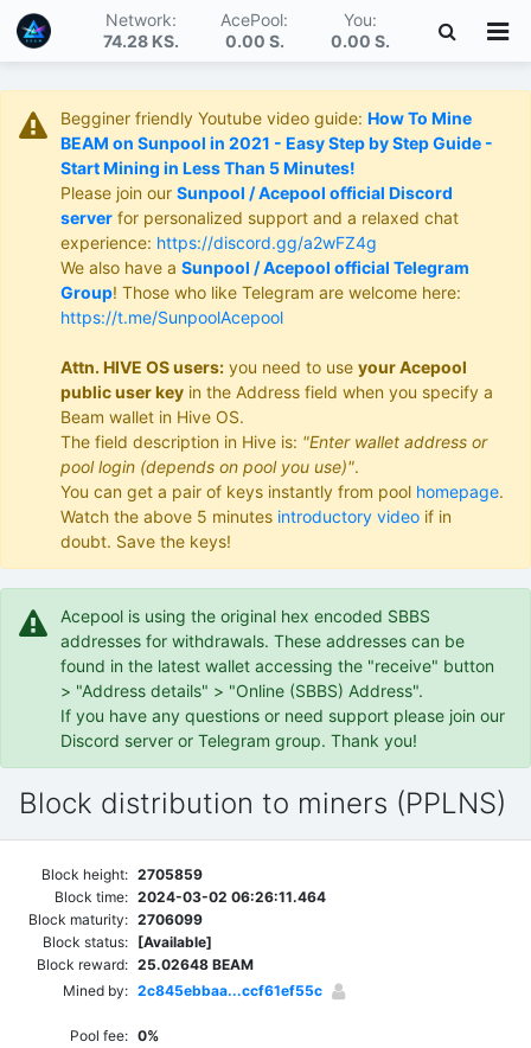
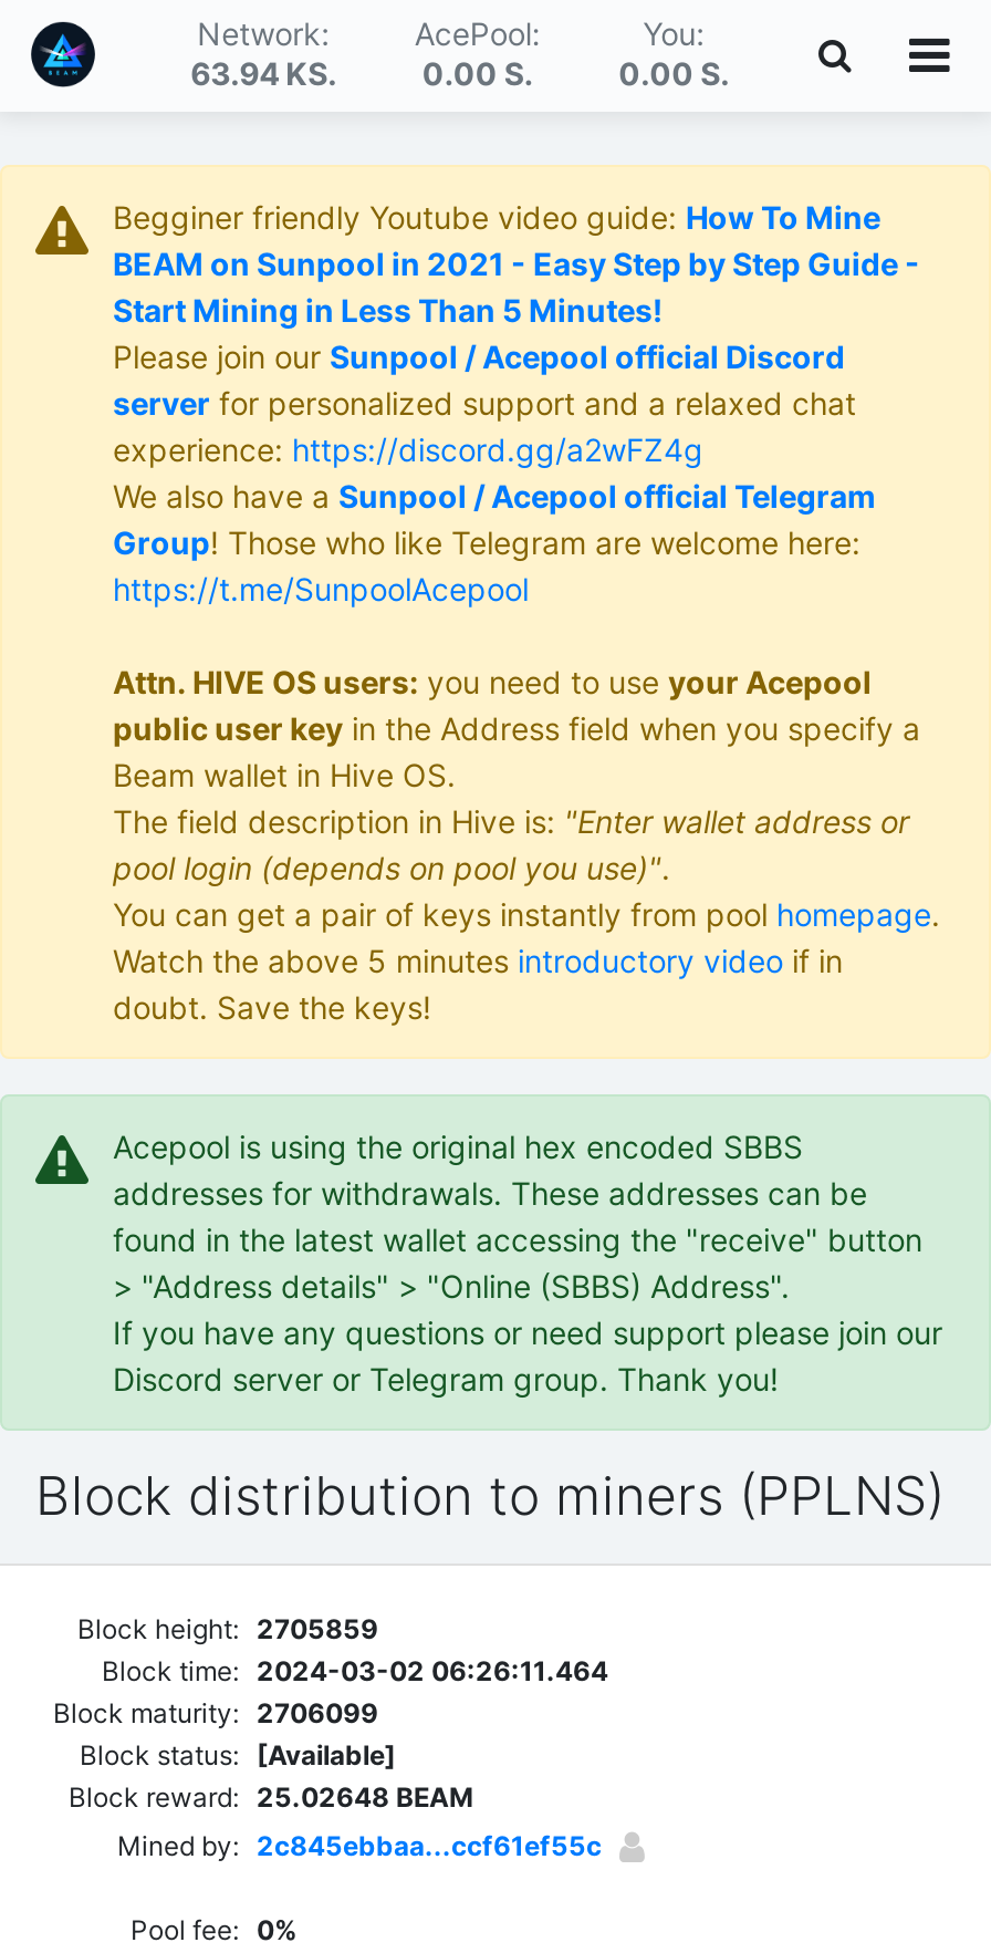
[103,31,179,51] 74.28 KS. -> [190,54,336,92] 63.94 KS.

